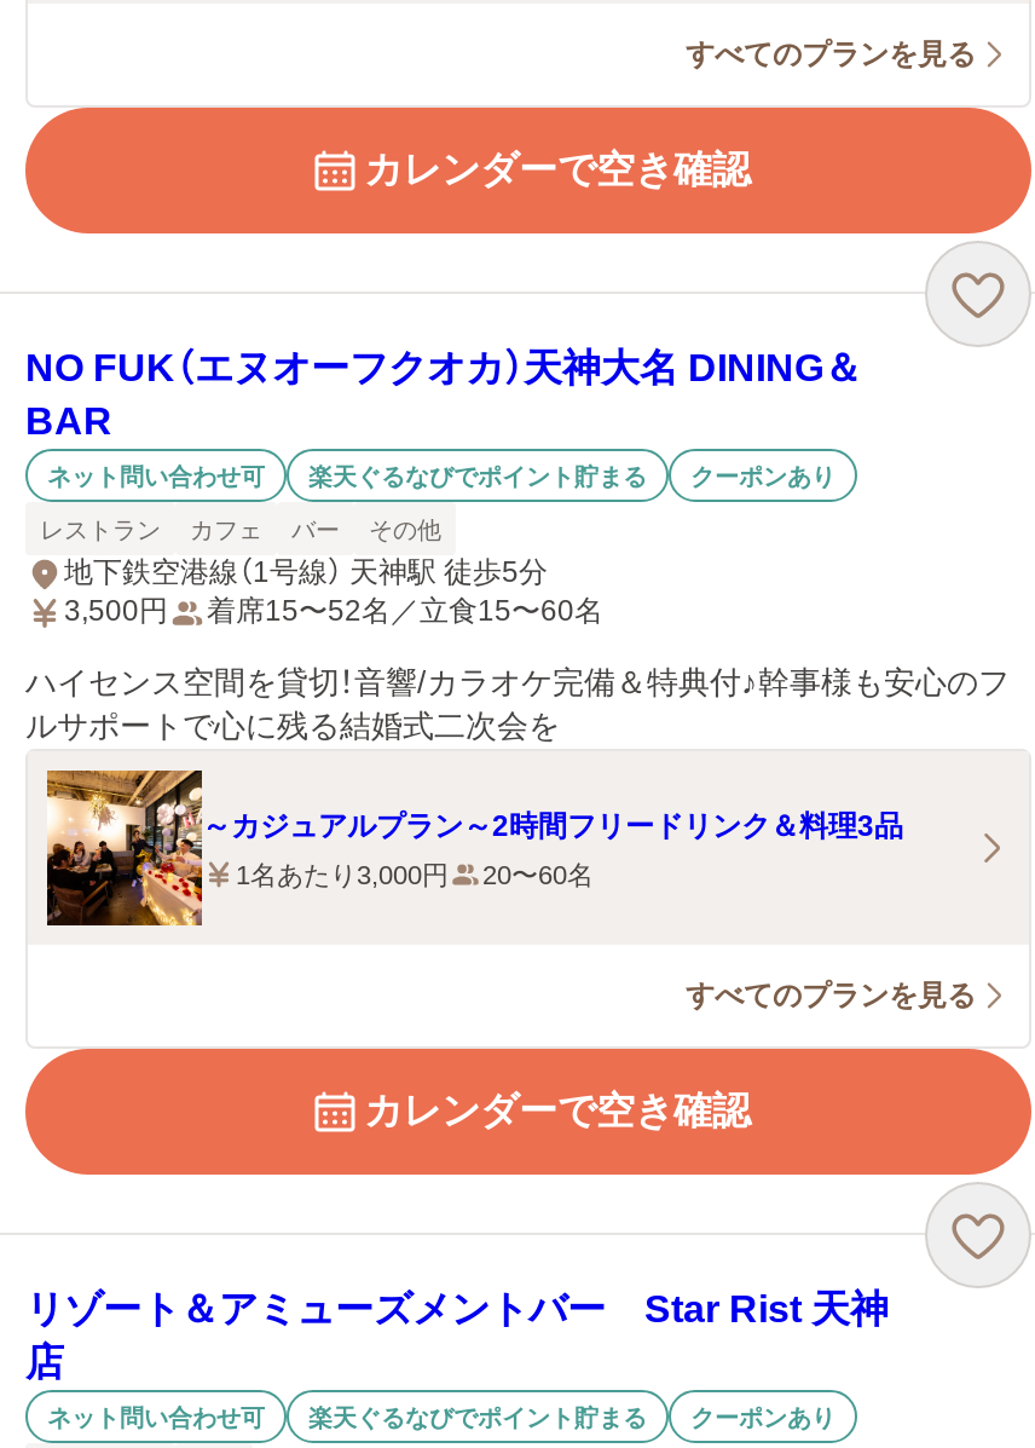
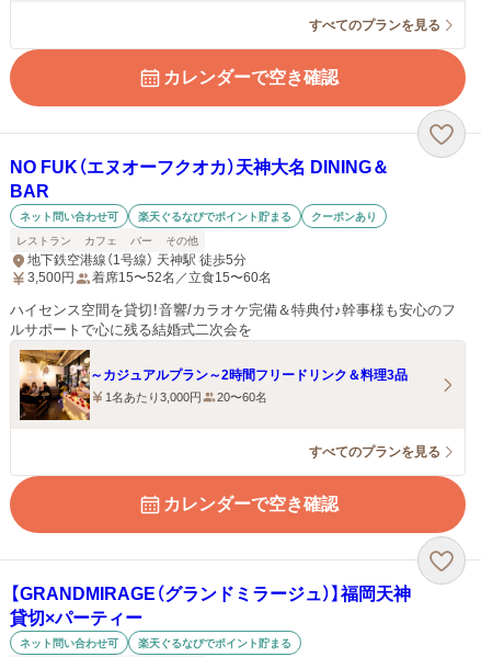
[25,1288,889,1383] リゾート＆アミューズメントバー Star Rist 天神 | 店 -> [10,585,411,627] 【GRANDMIRAGE（グランドミラージュ）】福岡天神 | 貸切×パーティー
[690,1403,835,1430] クーポンあり -> none

